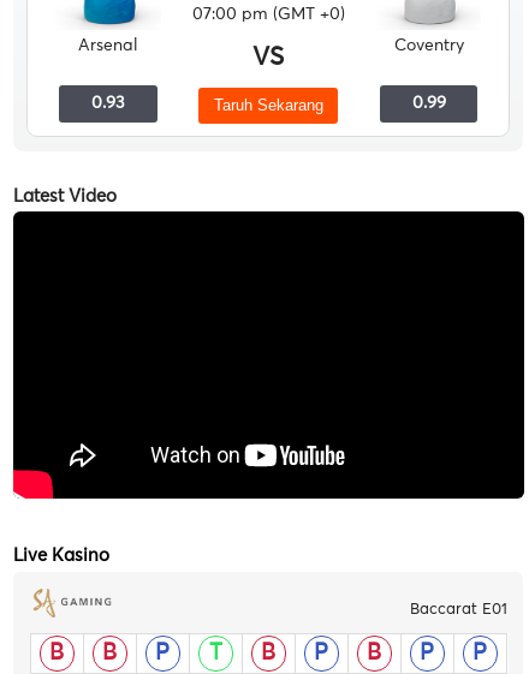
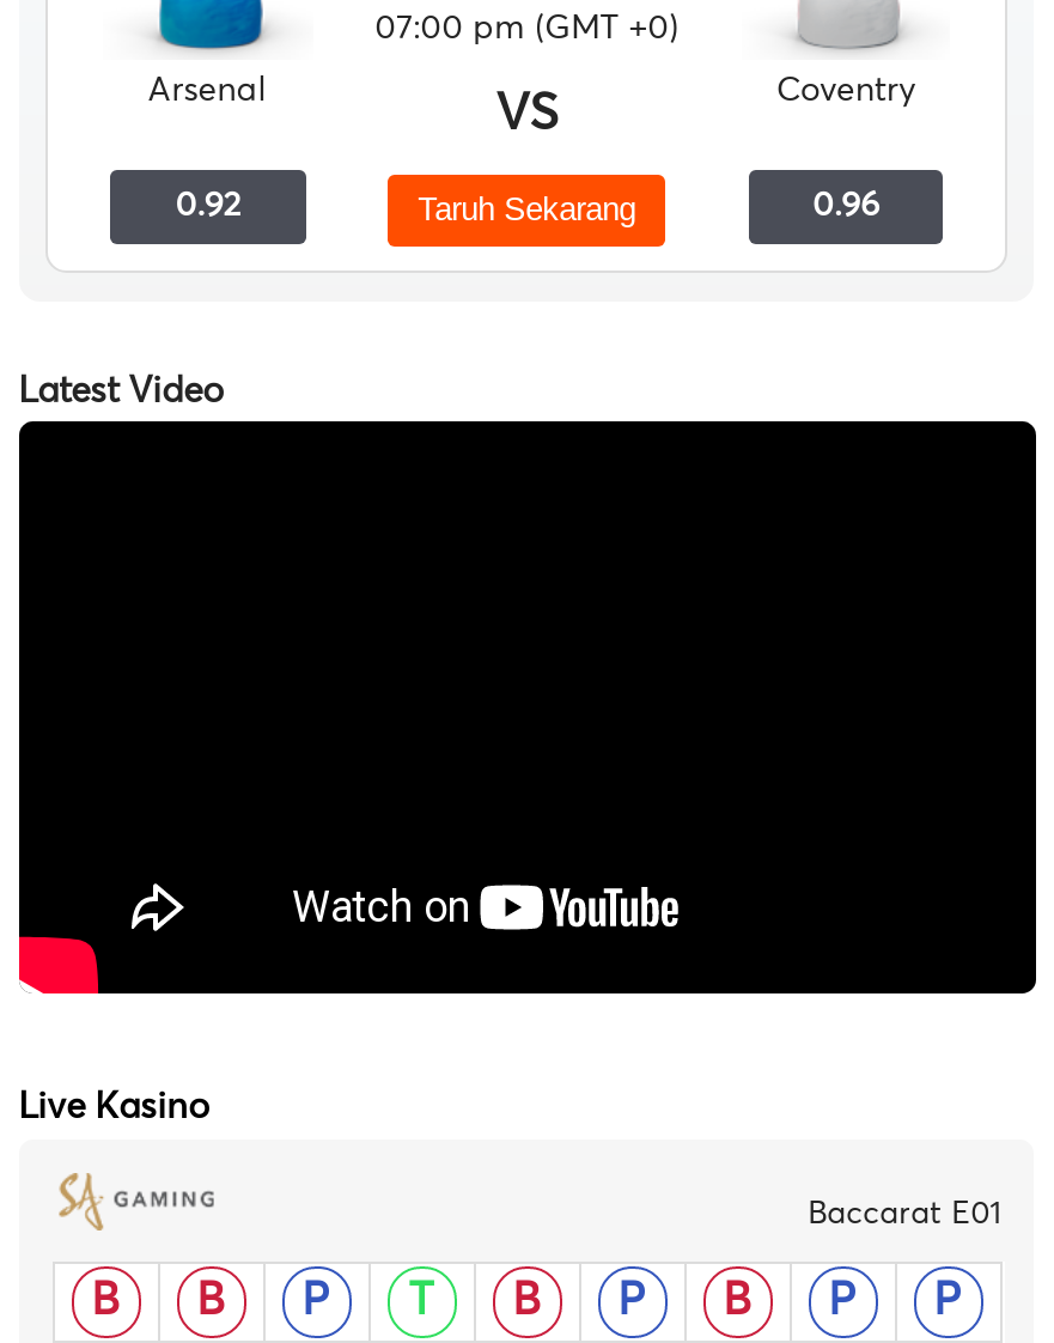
[91,95,125,112] 0.93 -> [175,190,240,224] 0.92
[412,95,445,112] 0.99 -> [812,190,879,224] 0.96

